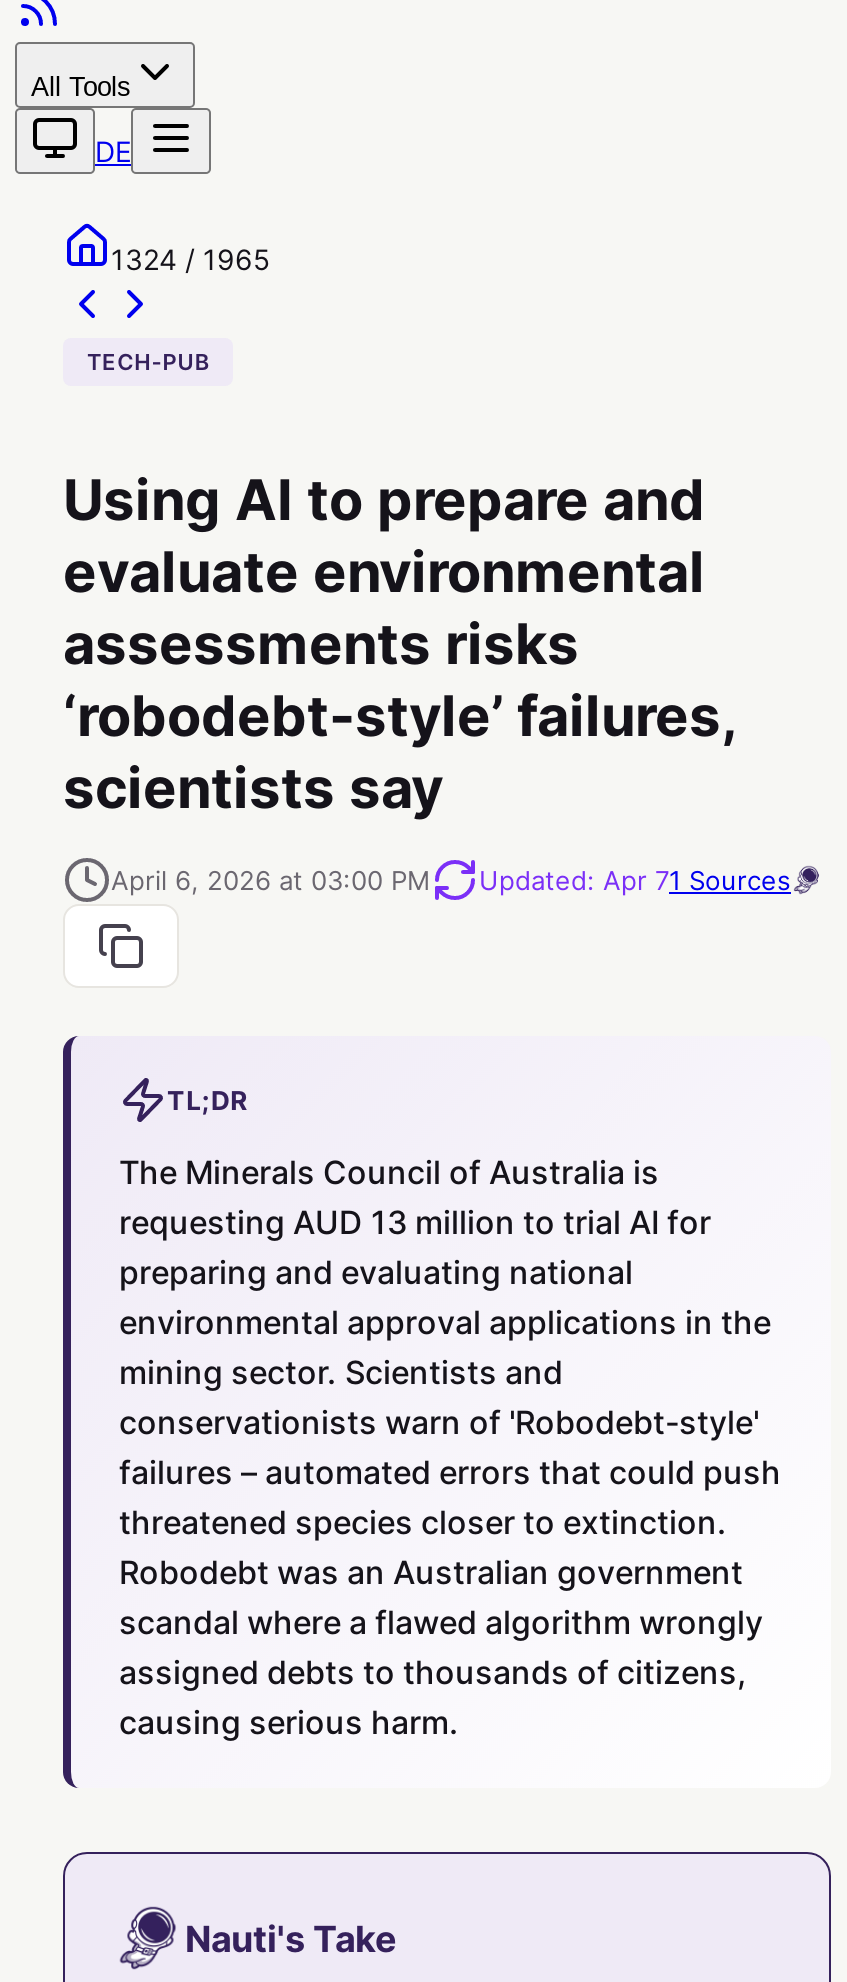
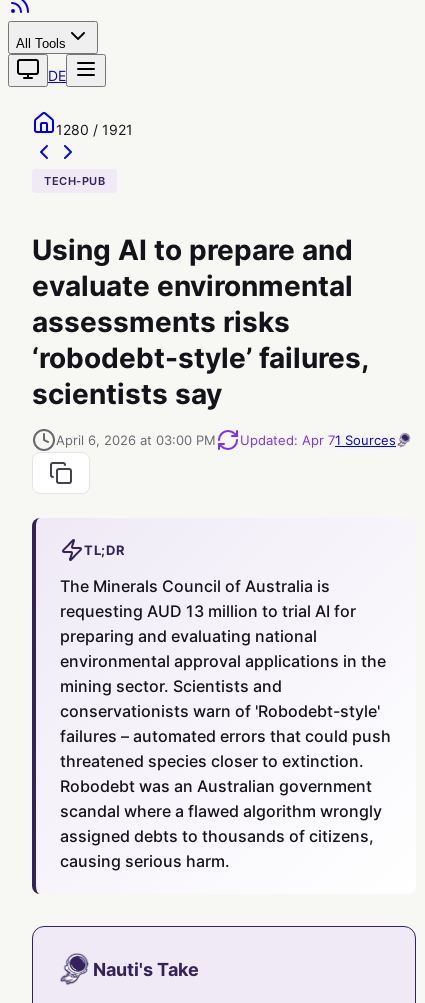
[111,242,271,276] 1324 / 1965 -> [56,121,133,138] 1280 / 1921

